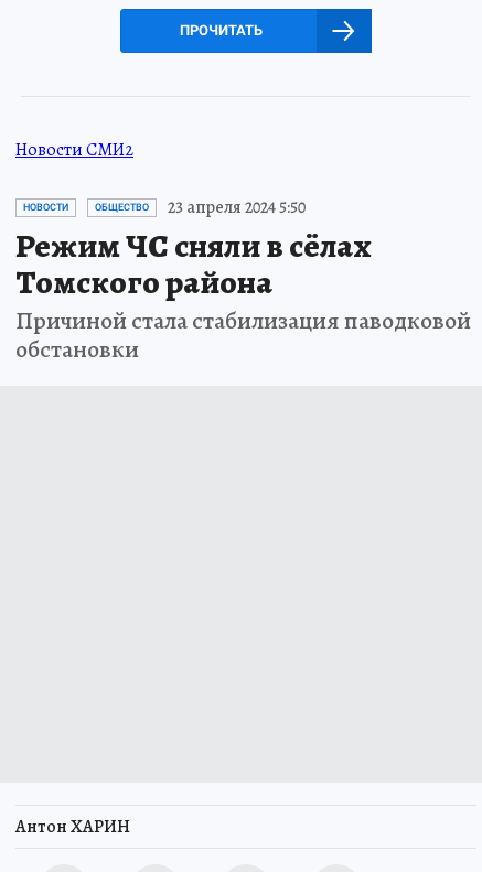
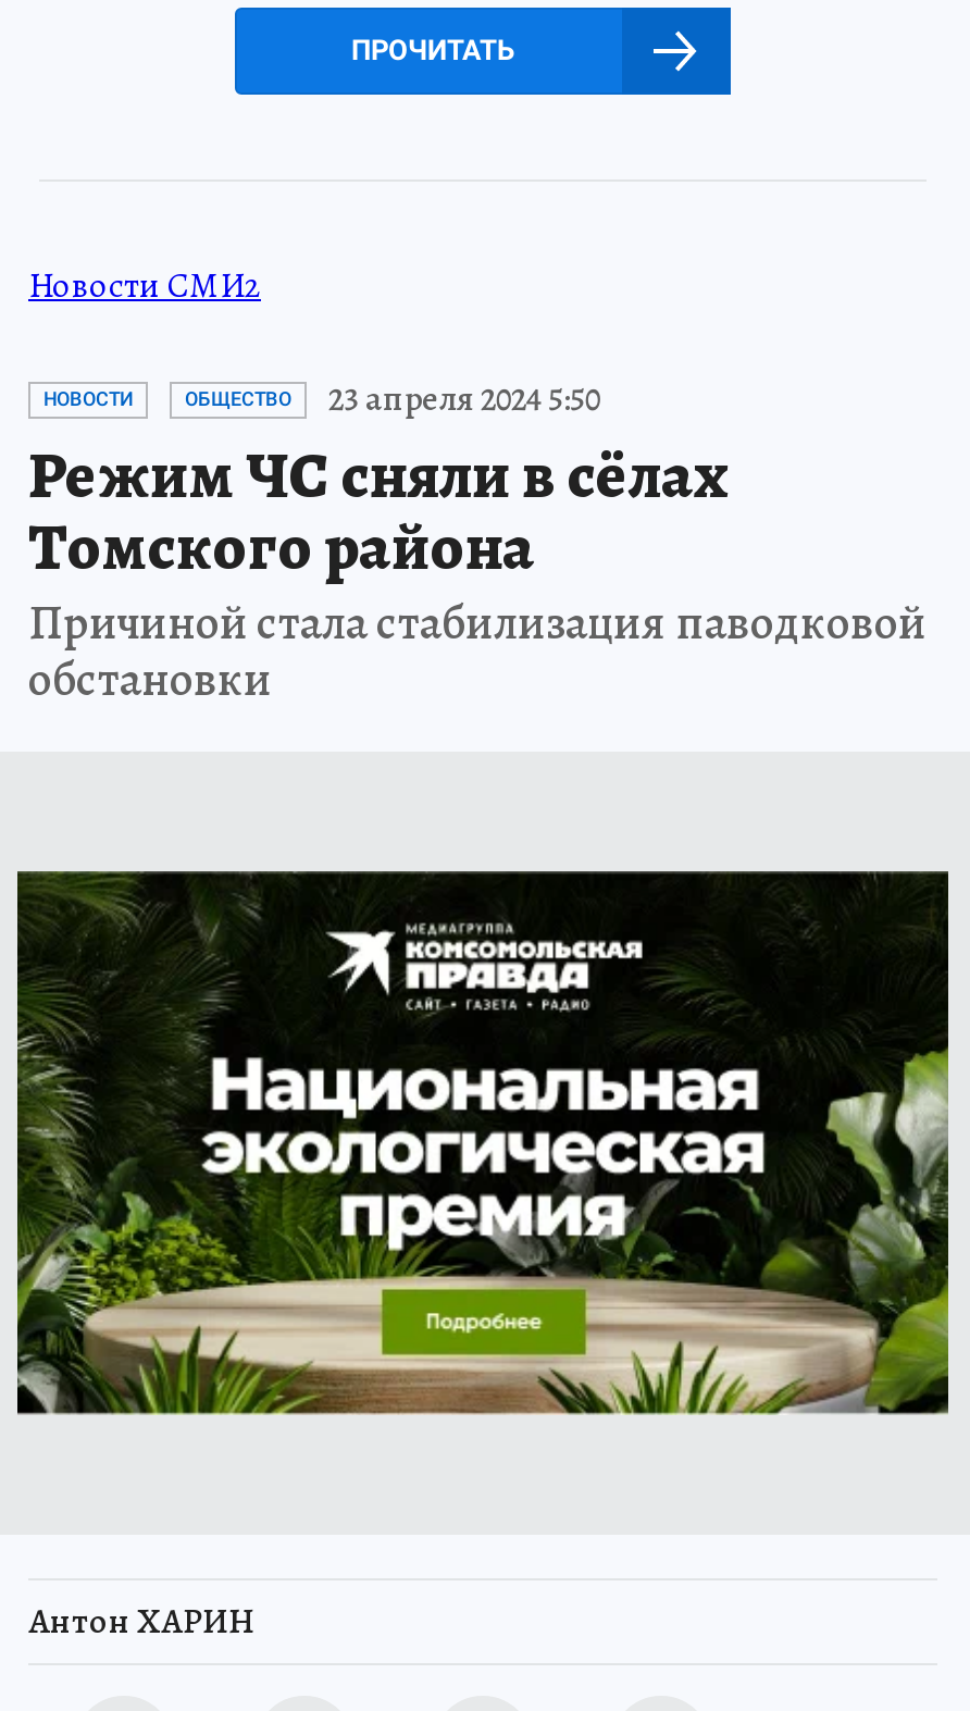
none -> [15,869,950,1417] [image]

